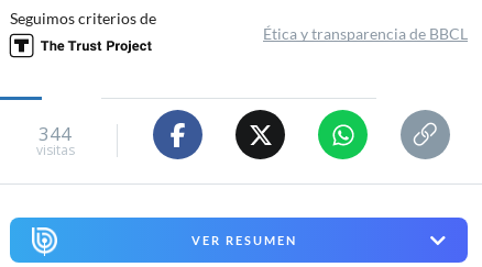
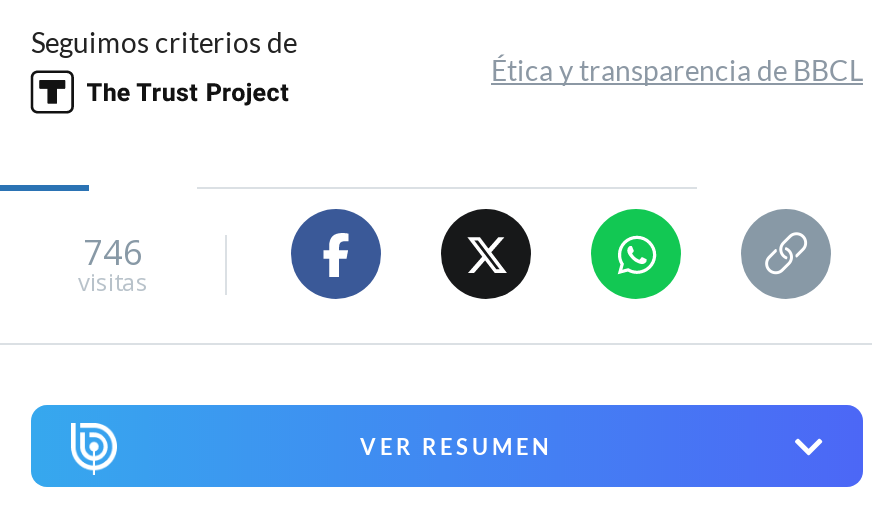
[39,121,72,146] 344 -> [83,229,143,275] 746

